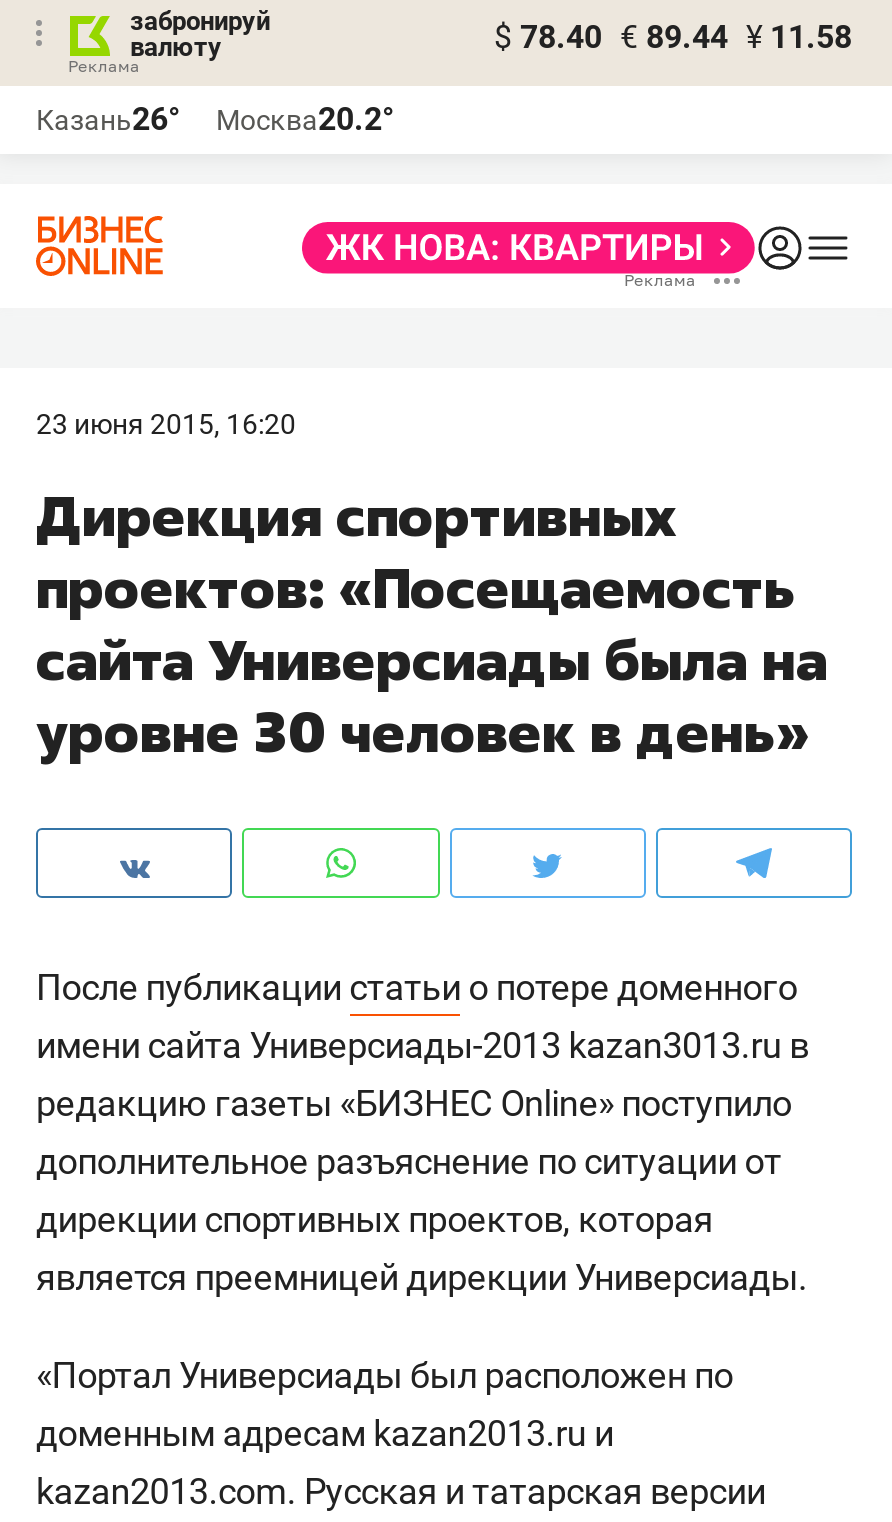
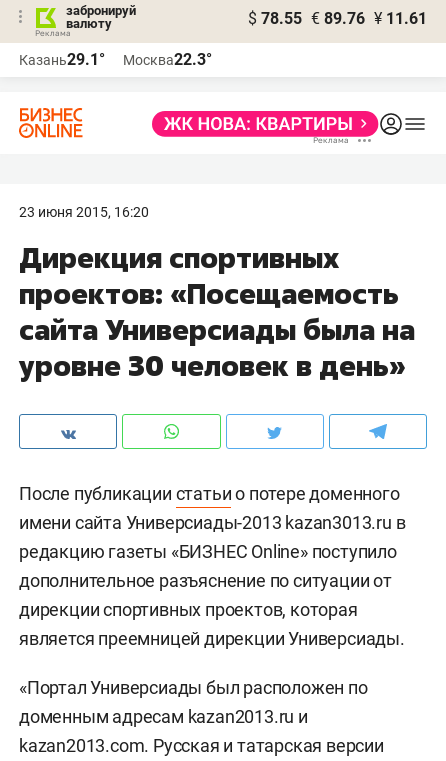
[494,18,852,56] $ 78.40 € 89.44 ¥ 11.58 -> [248,9,427,28] $ 78.55 € 89.76 ¥ 11.61
[36,100,180,138] Казань26° -> [19,50,105,69] Казань29.1°
[216,100,394,138] Москва20.2° -> [123,50,212,69] Москва22.3°

